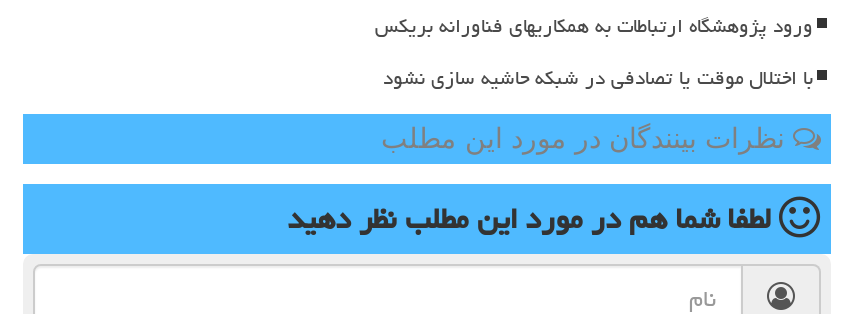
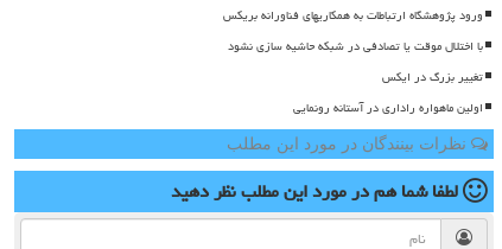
none -> [293,66,483,120] تغییر بزرگ در ایکس | اولین ماهواره راداری در آستانه رونمایی

